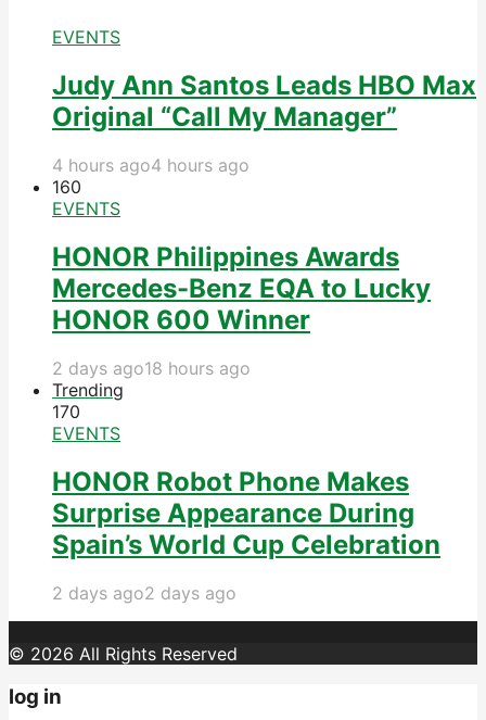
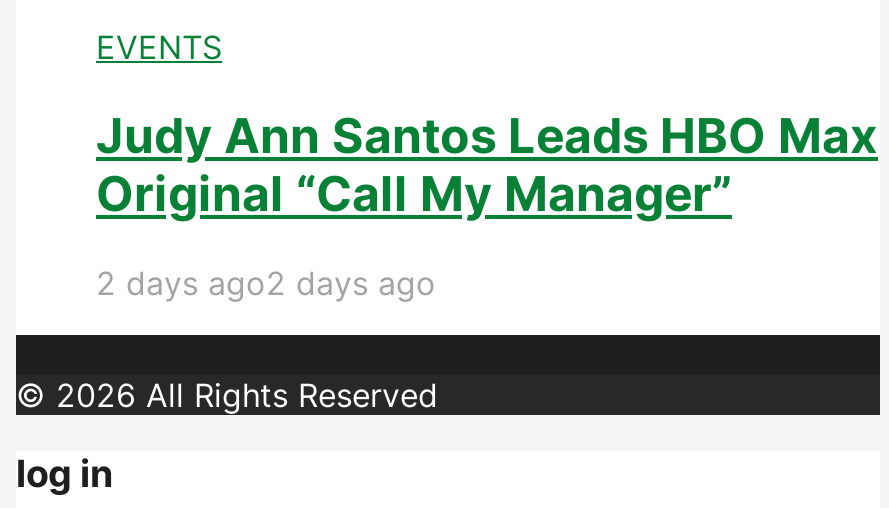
[52,154,440,560] 4 hours ago4 hours ago | 160 | EVENTS | HONOR Philippines Awards | Mercedes-Benz EQA to Lucky | HONOR 600 Winner | 2 days ago18 hours ago | Trending | 170 | EVENTS | HONOR Robot Phone Makes | Surprise Appearance During | Spain’s World Cup Celebration -> none

